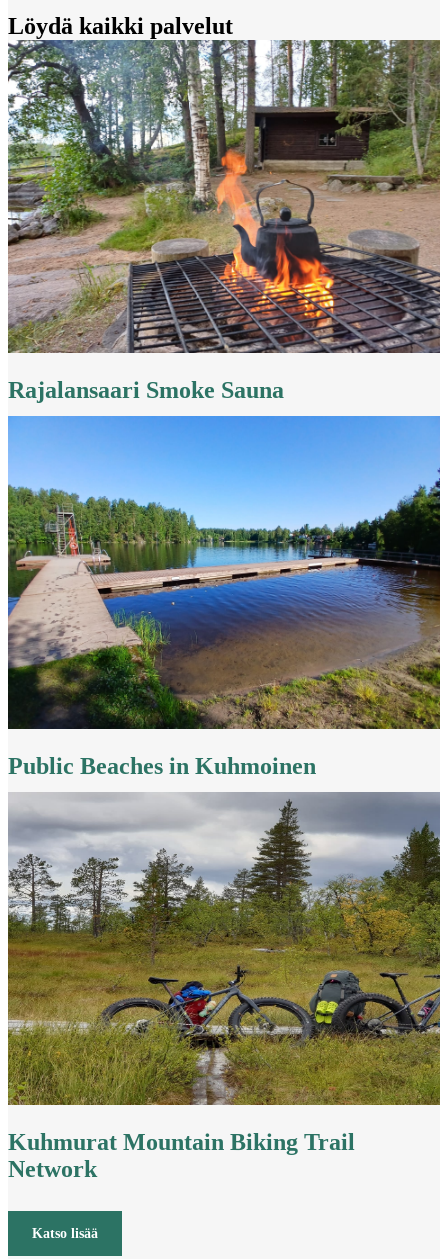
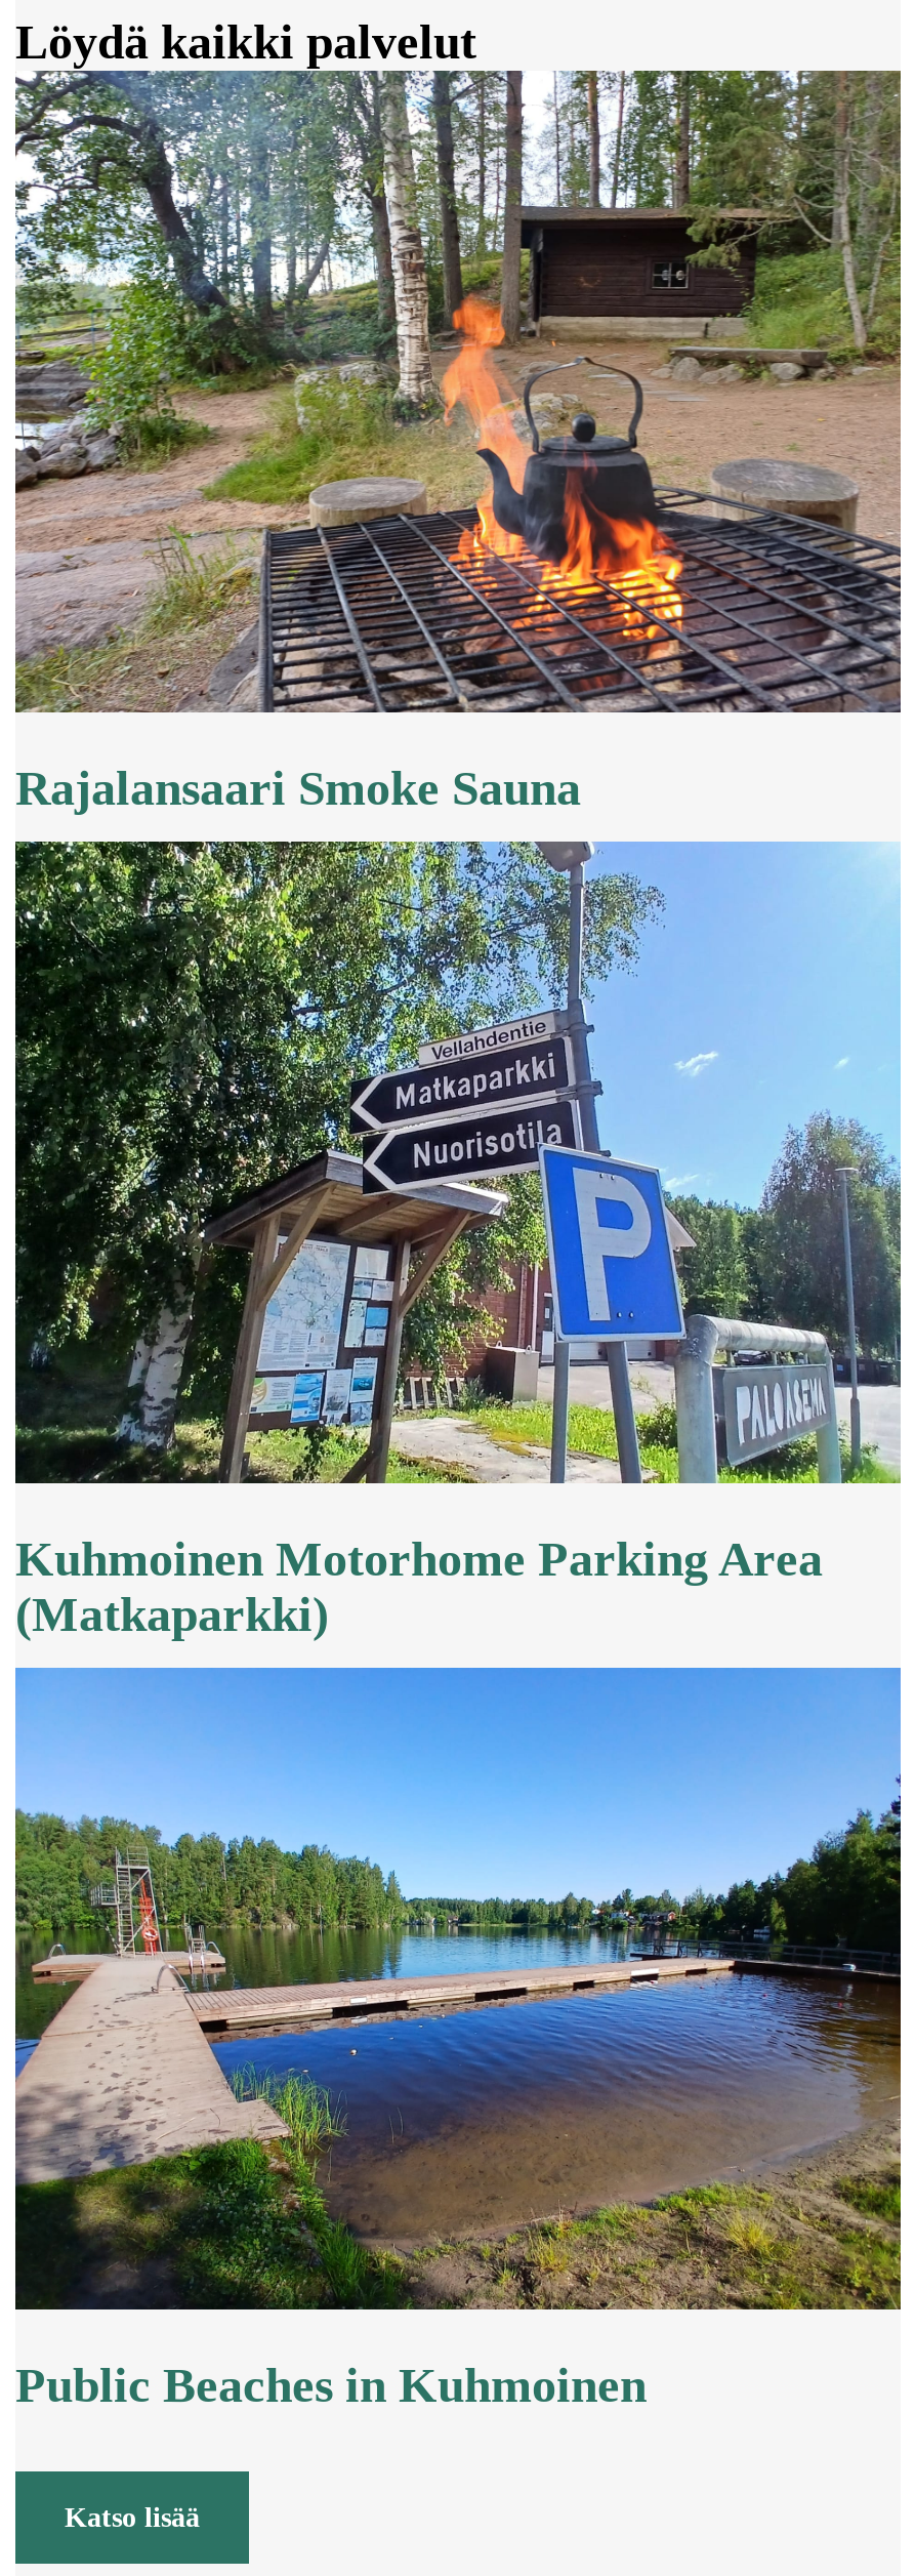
none -> [13,840,903,1642] [image] | Kuhmoinen Motorhome Parking Area | (Matkaparkki)
moved [6,418,442,779] -> [11,1672,905,2413]: [image] | Public Beaches in Kuhmoinen
[7,791,441,1182] [image] | Kuhmurat Mountain Biking Trail | Network -> none

